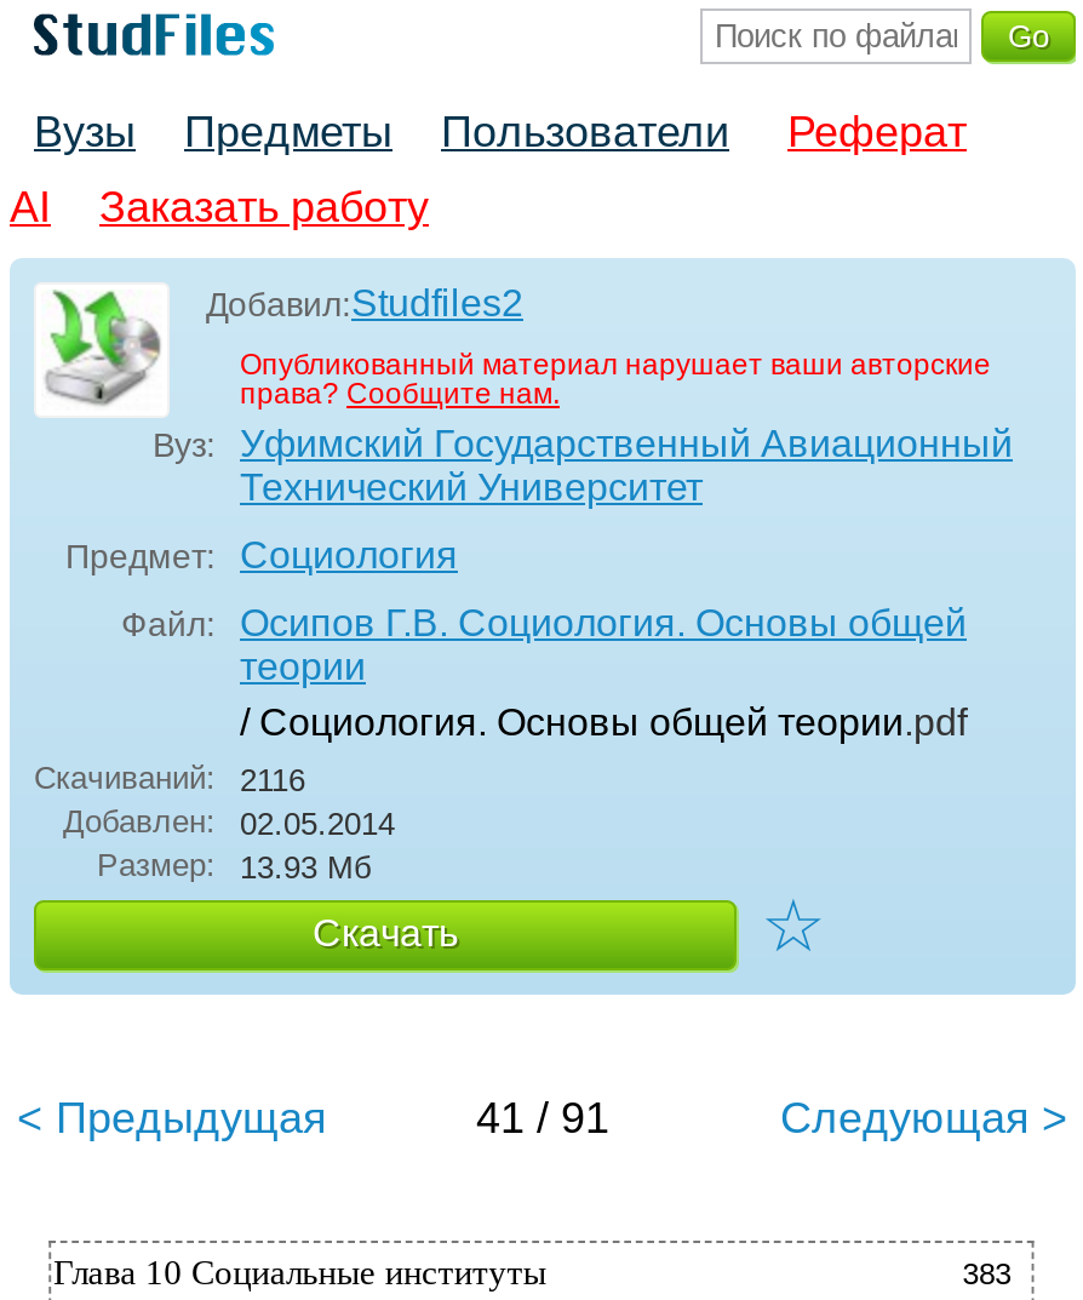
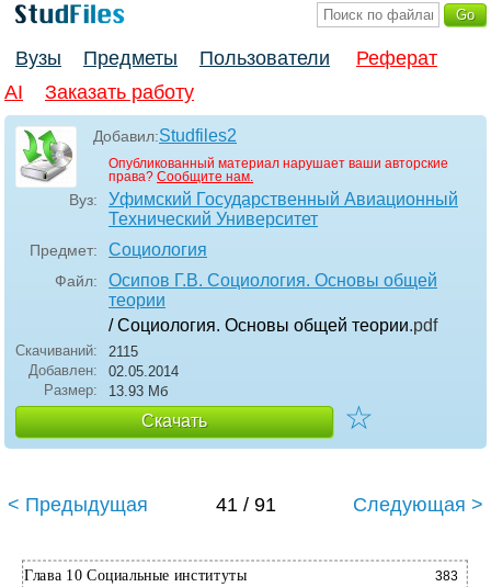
[34,761,305,799] Скачиваний: 2116 -> [15,343,138,360] Скачиваний: 2115

